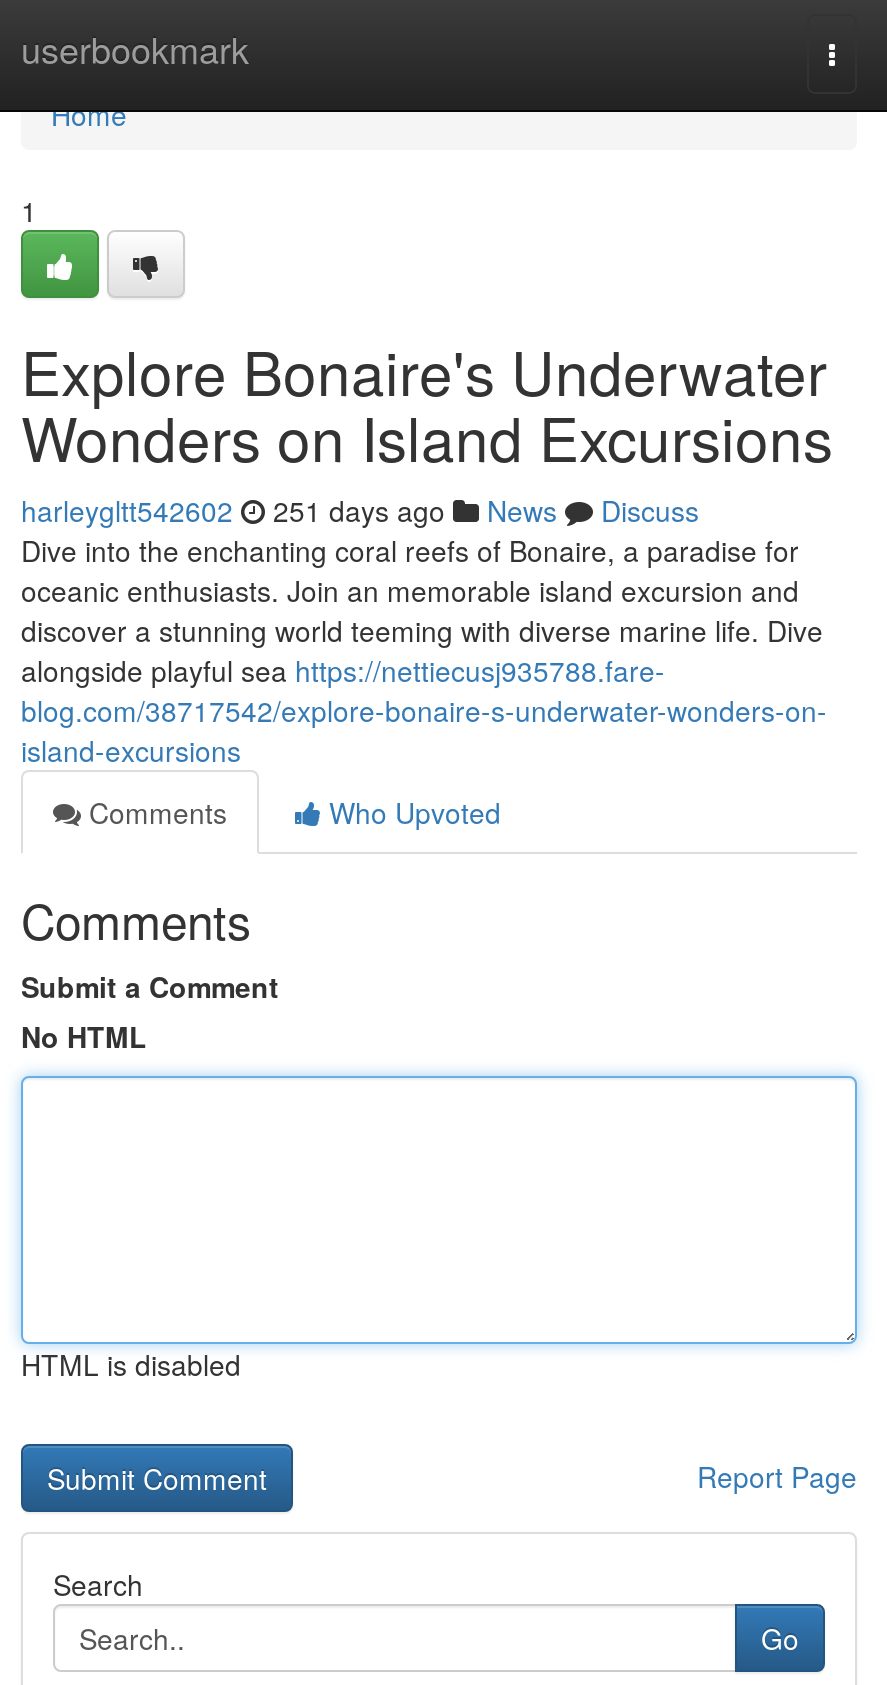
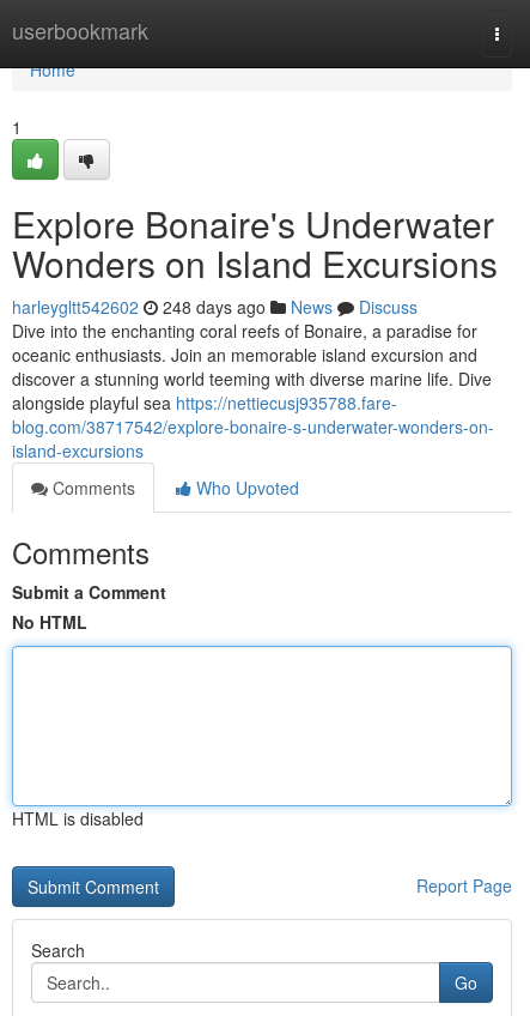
[21,490,699,530] harleygltt542602 251 days ago News Discuss -> [12,295,418,319] harleygltt542602 248 days ago News Discuss

